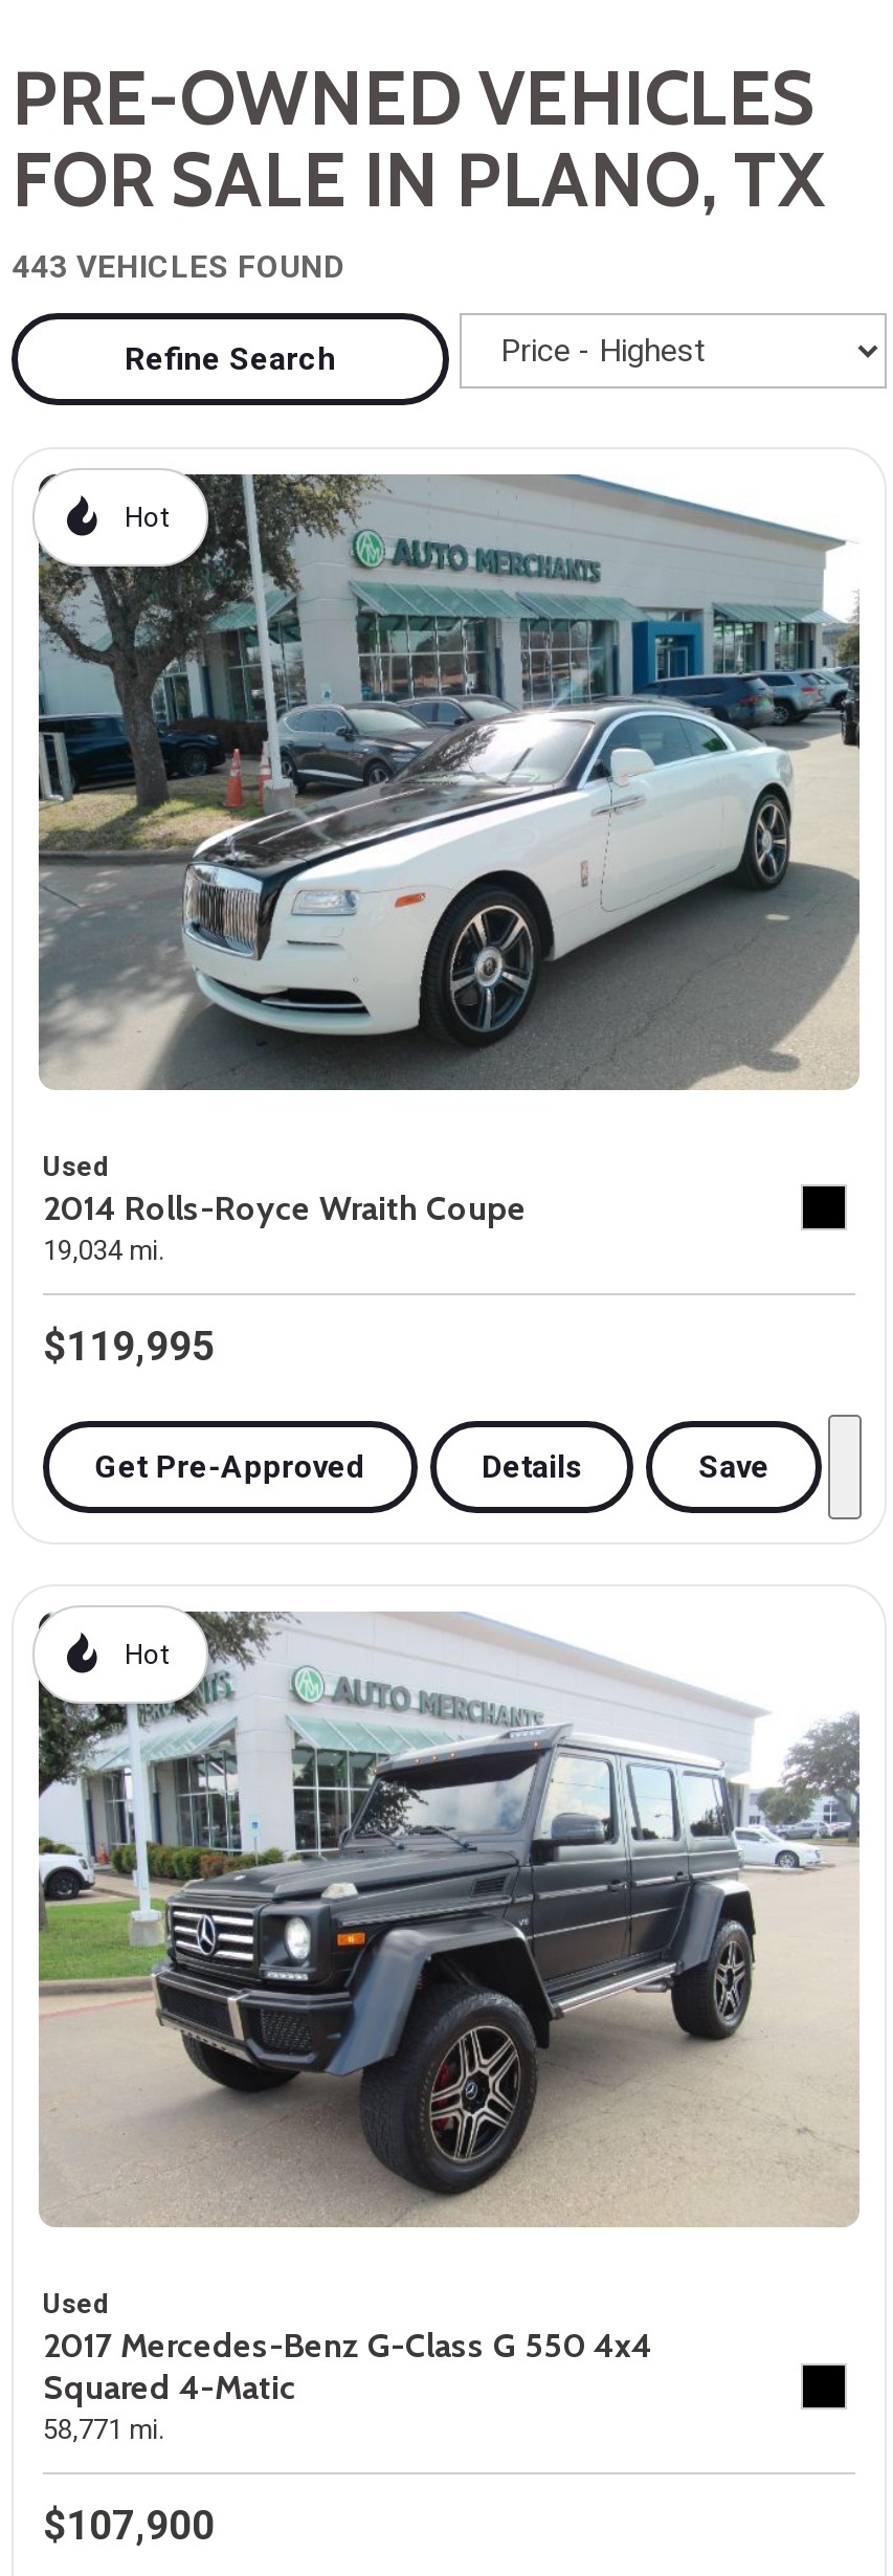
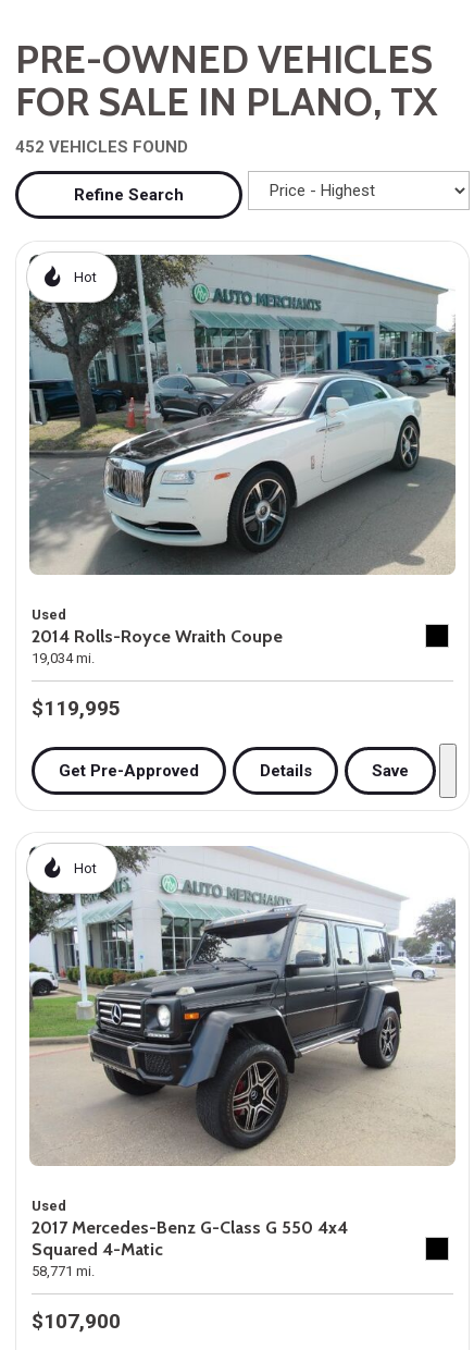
[12,248,344,286] 443 VEHICLES FOUND -> [15,137,188,157] 452 VEHICLES FOUND

